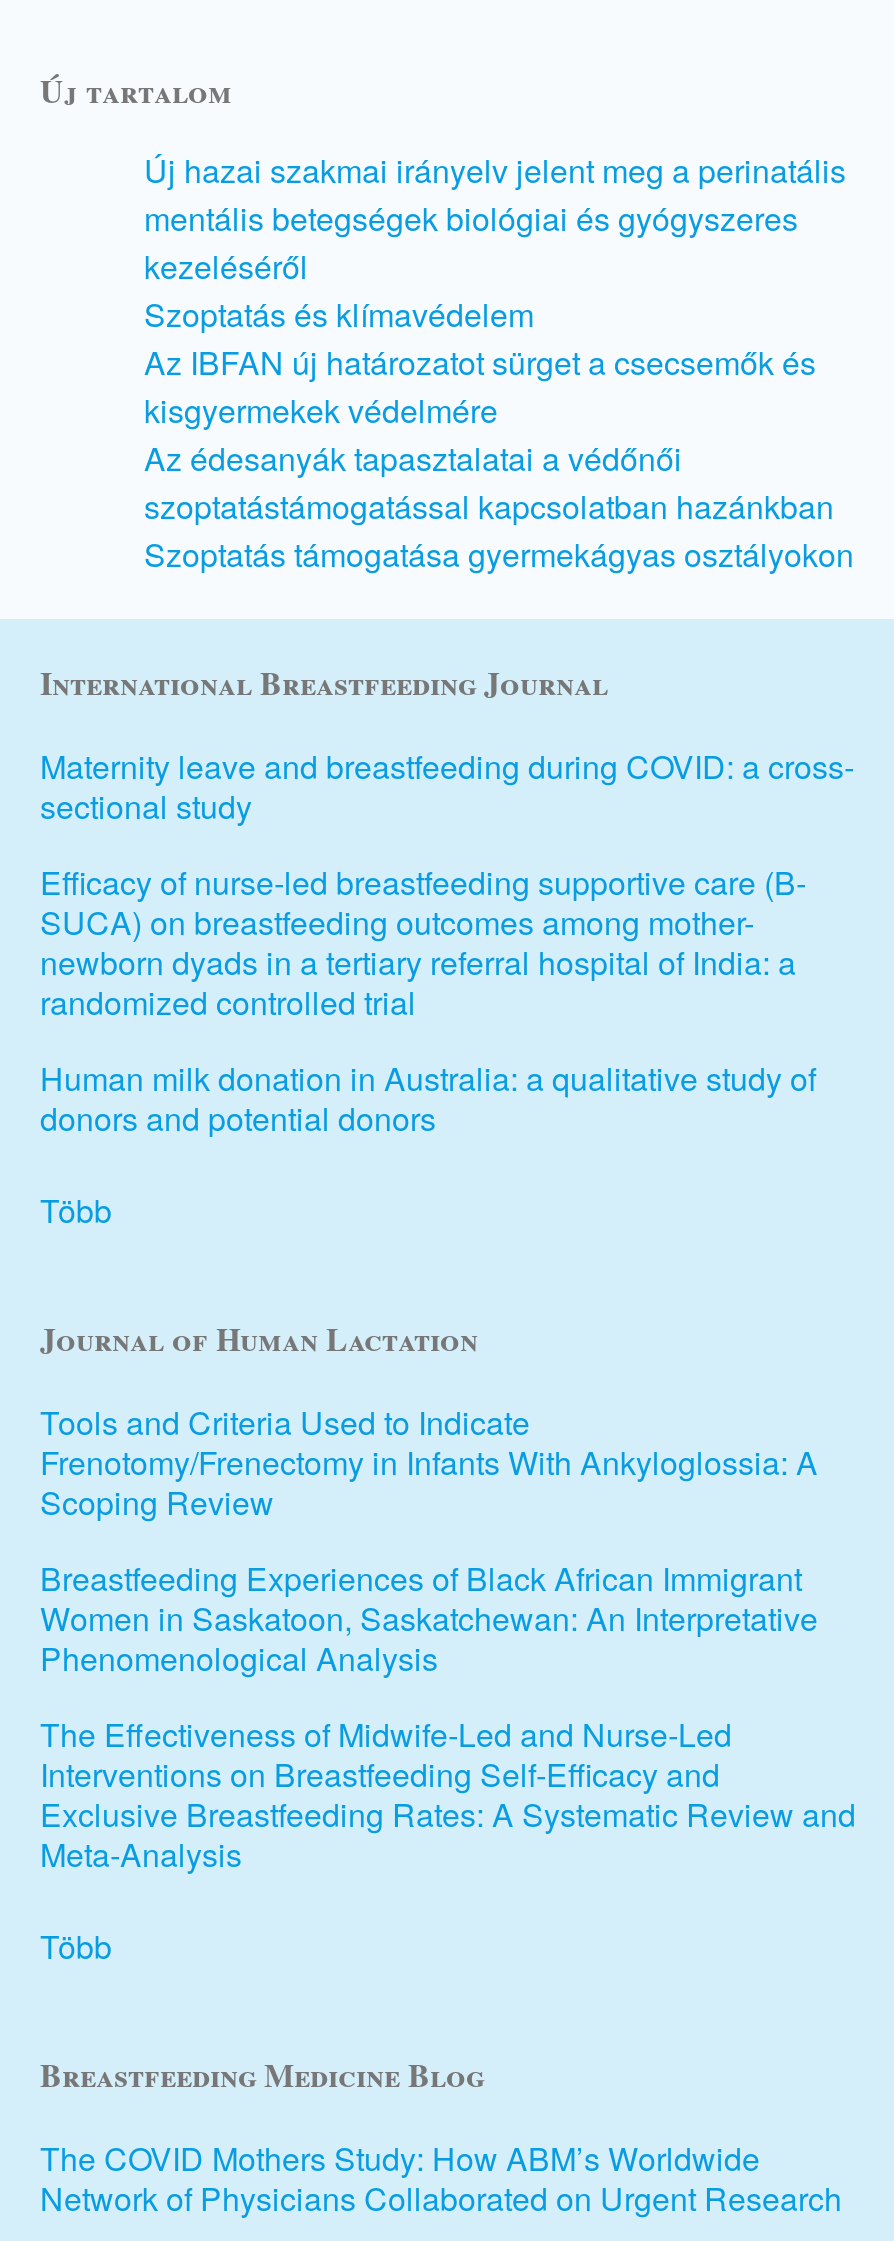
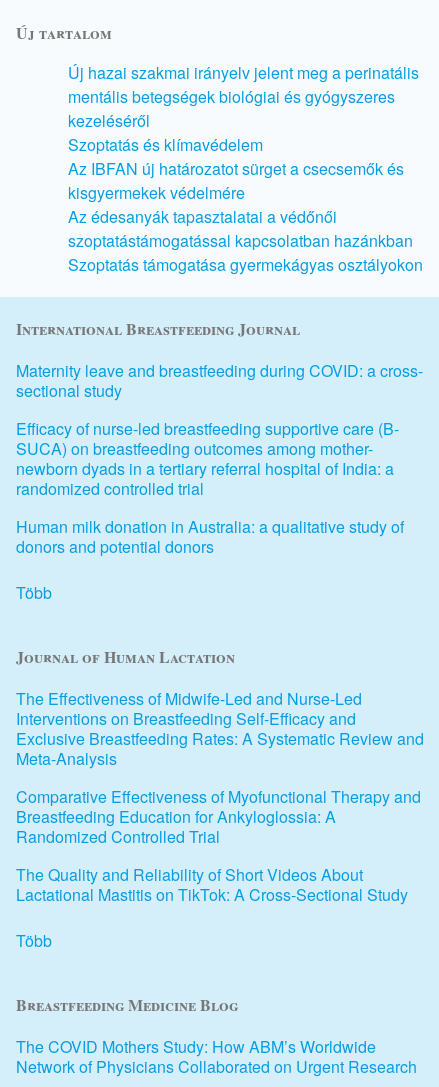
[40,1399,818,1681] Tools and Criteria Used to Indicate | Frenotomy/Frenectomy in Infants With Ankyloglossia: A | Scoping Review | Breastfeeding Experiences of Black African Immigrant | Women in Saskatoon, Saskatchewan: An Interpretative | Phenomenological Analysis -> none
moved [40,1711,856,1877] -> [16,687,424,770]: The Effectiveness of Midwife-Led and Nurse-Led | Interventions on Breastfeeding Self-Efficacy and | Exclusive Breastfeeding Rates: A Systematic Review and | Meta-Analysis
none -> [16,785,421,906] Comparative Effectiveness of Myofunctional Therapy and | Breastfeeding Education for Ankyloglossia: A | Randomized Controlled Trial | The Quality and Reliability of Short Videos About | Lactational Mastitis on TikTok: A Cross-Sectional Study

